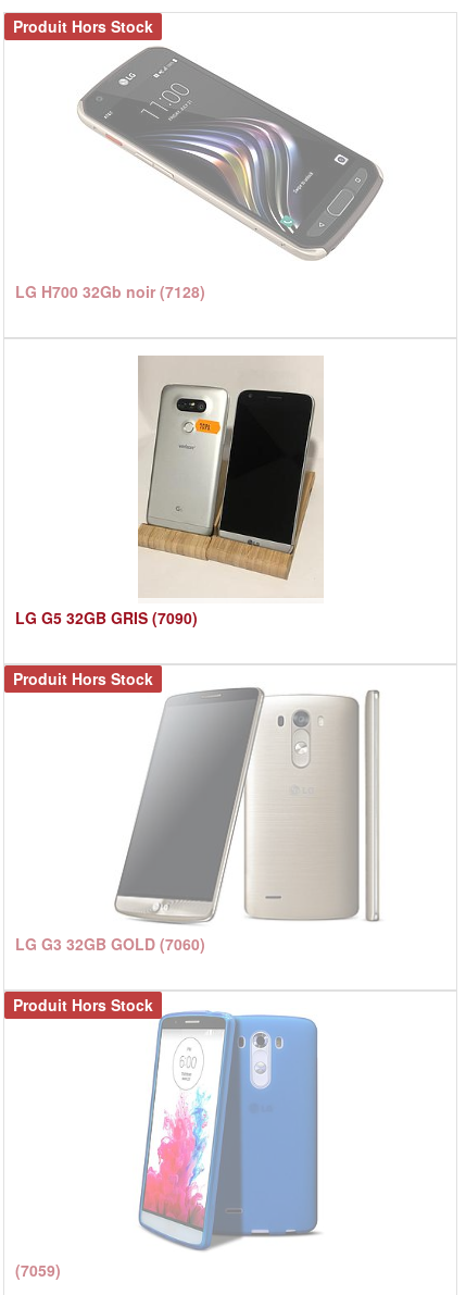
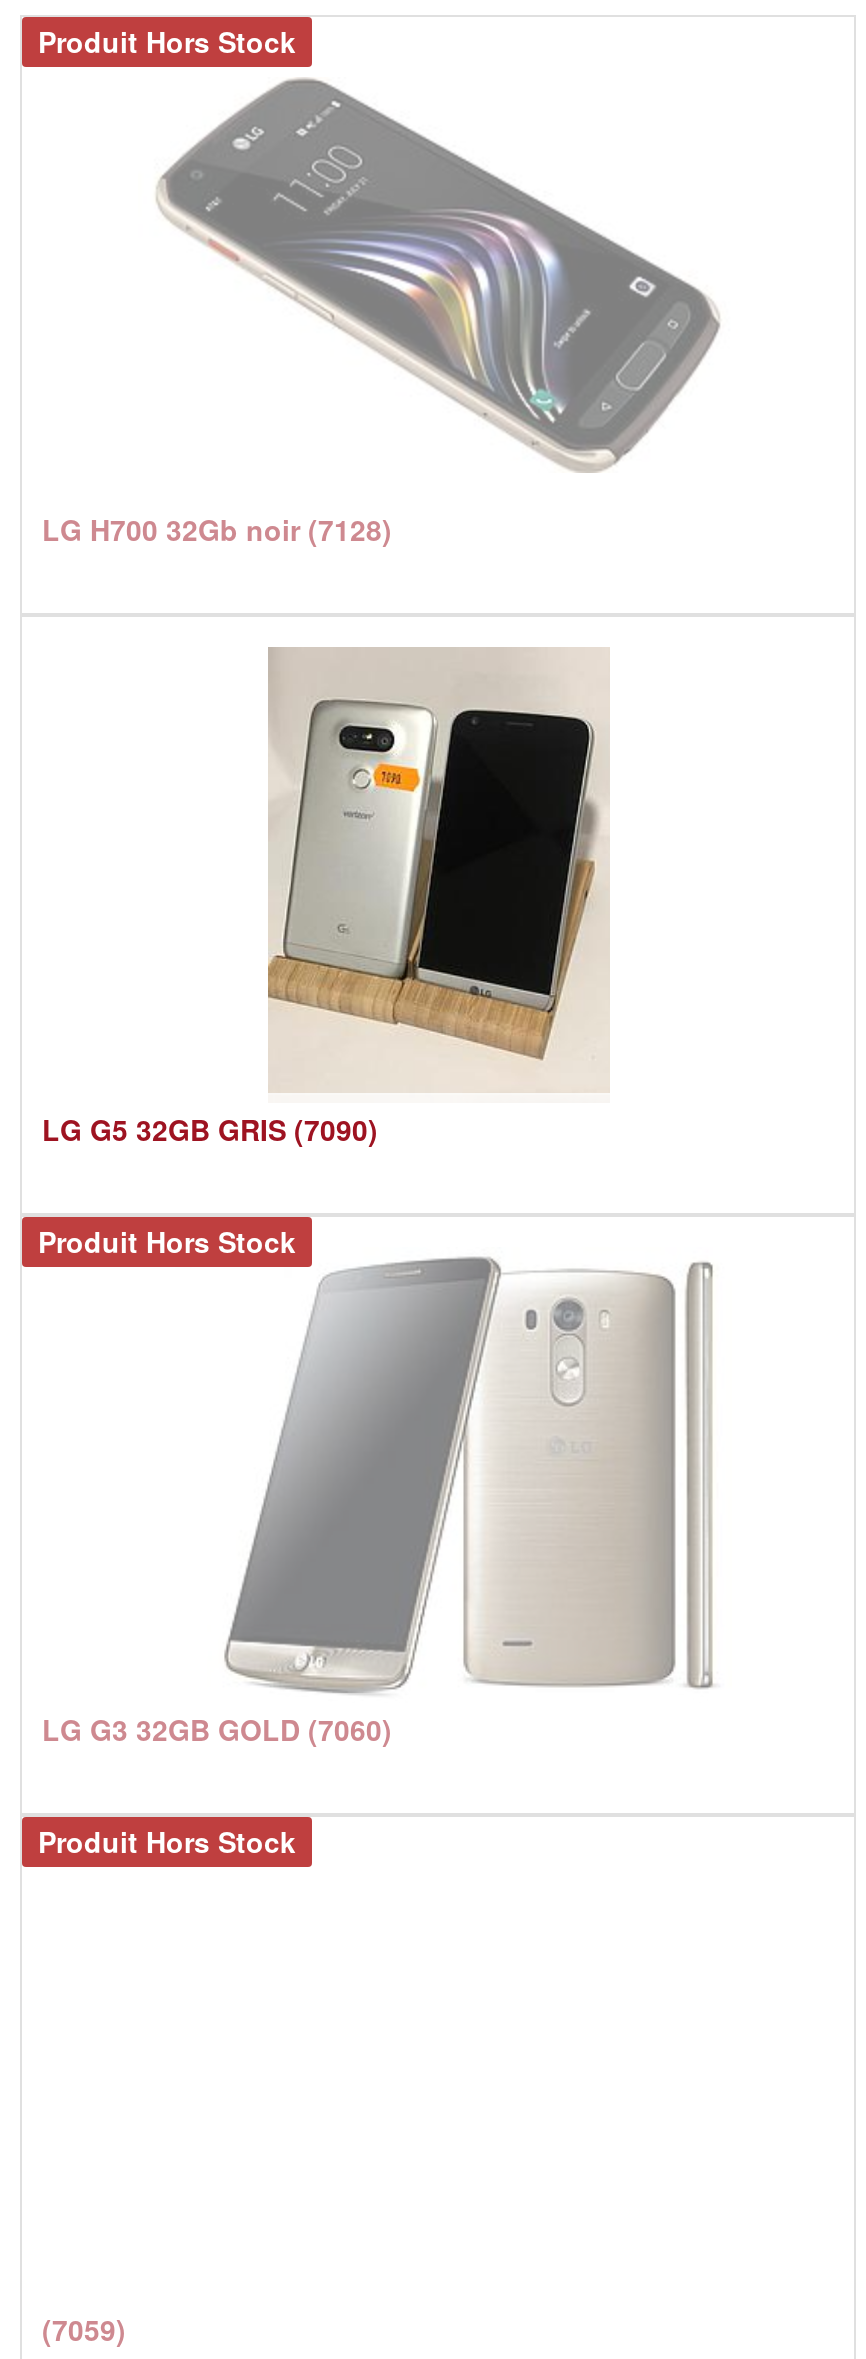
[138,1010,319,1252] [image] -> none

